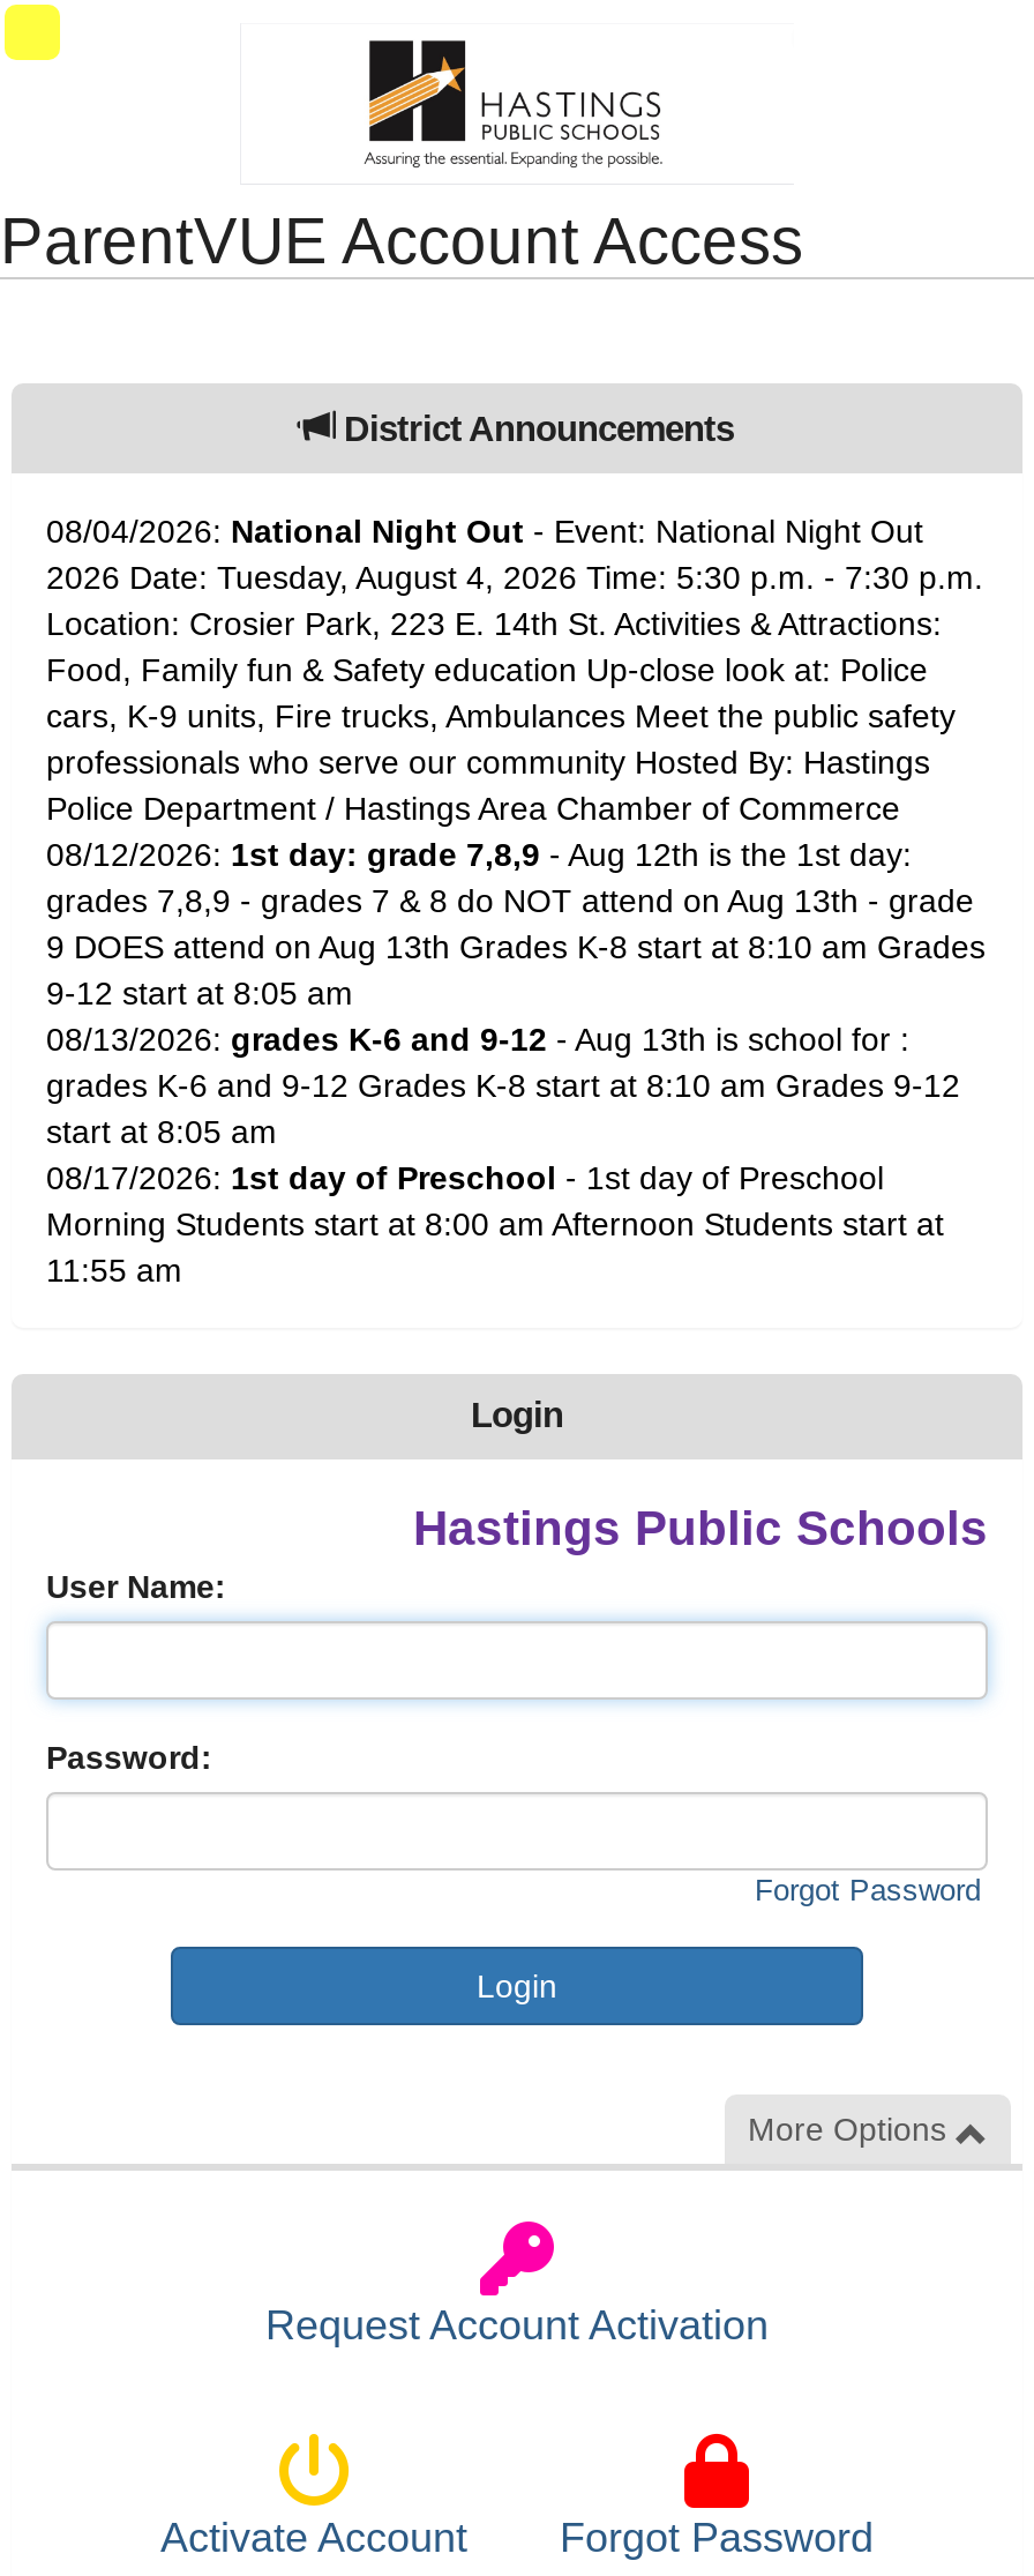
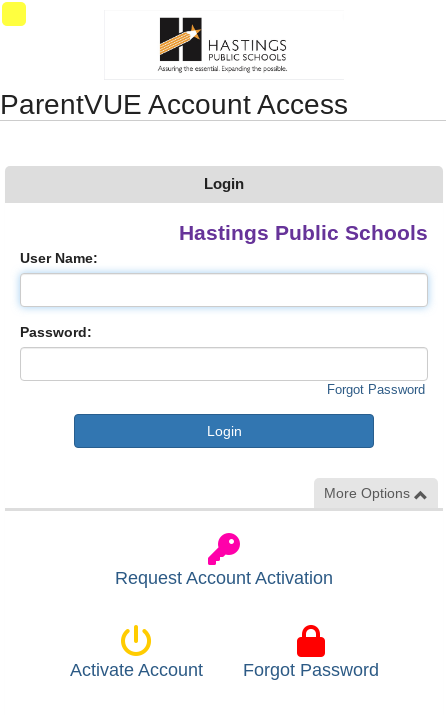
[46,409,986,1289] District Announcements | 08/04/2026: National Night Out - Event: National Night Out | 2026 Date: Tuesday, August 4, 2026 Time: 5:30 p.m. - 7:30 p.m. | Location: Crosier Park, 223 E. 14th St. Activities & Attractions: | Food, Family fun & Safety education Up-close look at: Police | cars, K-9 units, Fire trucks, Ambulances Meet the public safety | professionals who serve our community Hosted By: Hastings | Police Department / Hastings Area Chamber of Commerce | 08/12/2026: 1st day: grade 7,8,9 - Aug 12th is the 1st day: | grades 7,8,9 - grades 7 & 8 do NOT attend on Aug 13th - grade | 9 DOES attend on Aug 13th Grades K-8 start at 8:10 am Grades | 9-12 start at 8:05 am | 08/13/2026: grades K-6 and 9-12 - Aug 13th is school for : | grades K-6 and 9-12 Grades K-8 start at 8:10 am Grades 9-12 | start at 8:05 am | 08/17/2026: 1st day of Preschool - 1st day of Preschool | Morning Students start at 8:00 am Afternoon Students start at | 11:55 am -> none

